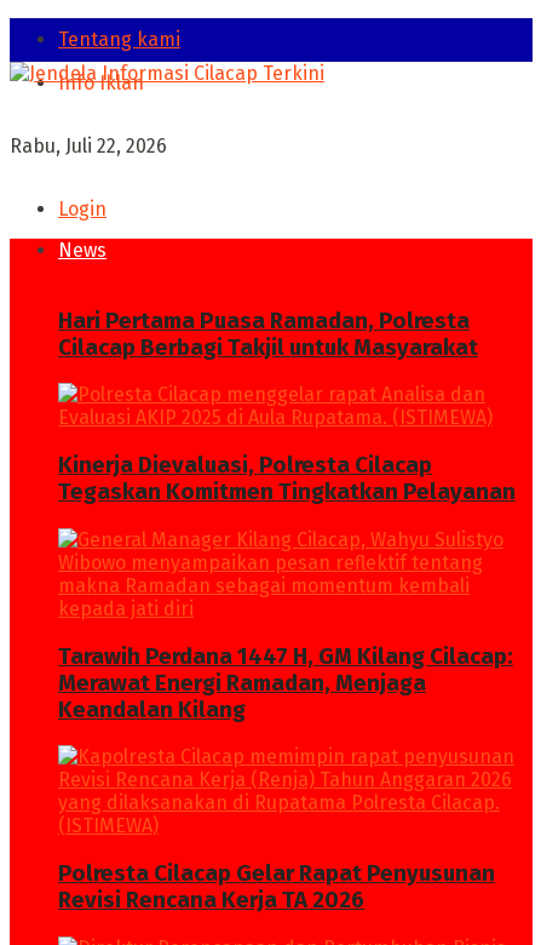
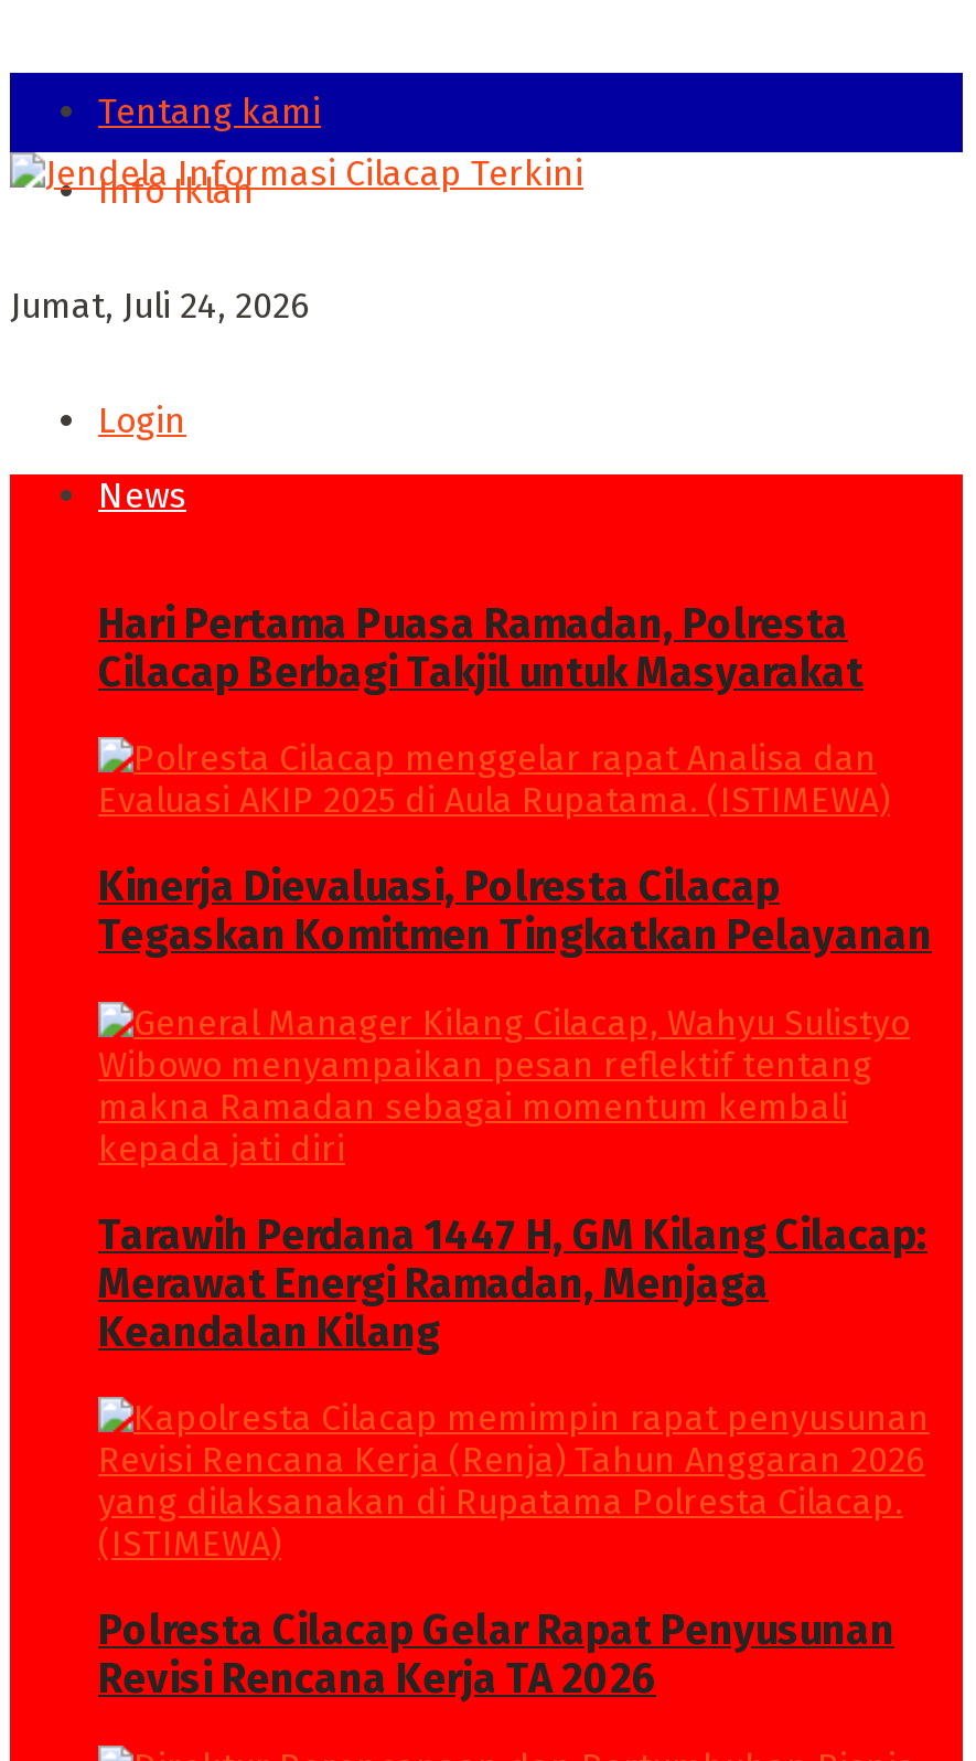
[10,134,167,157] Rabu, Juli 22, 2026 -> [10,285,310,327] Jumat, Juli 24, 2026

